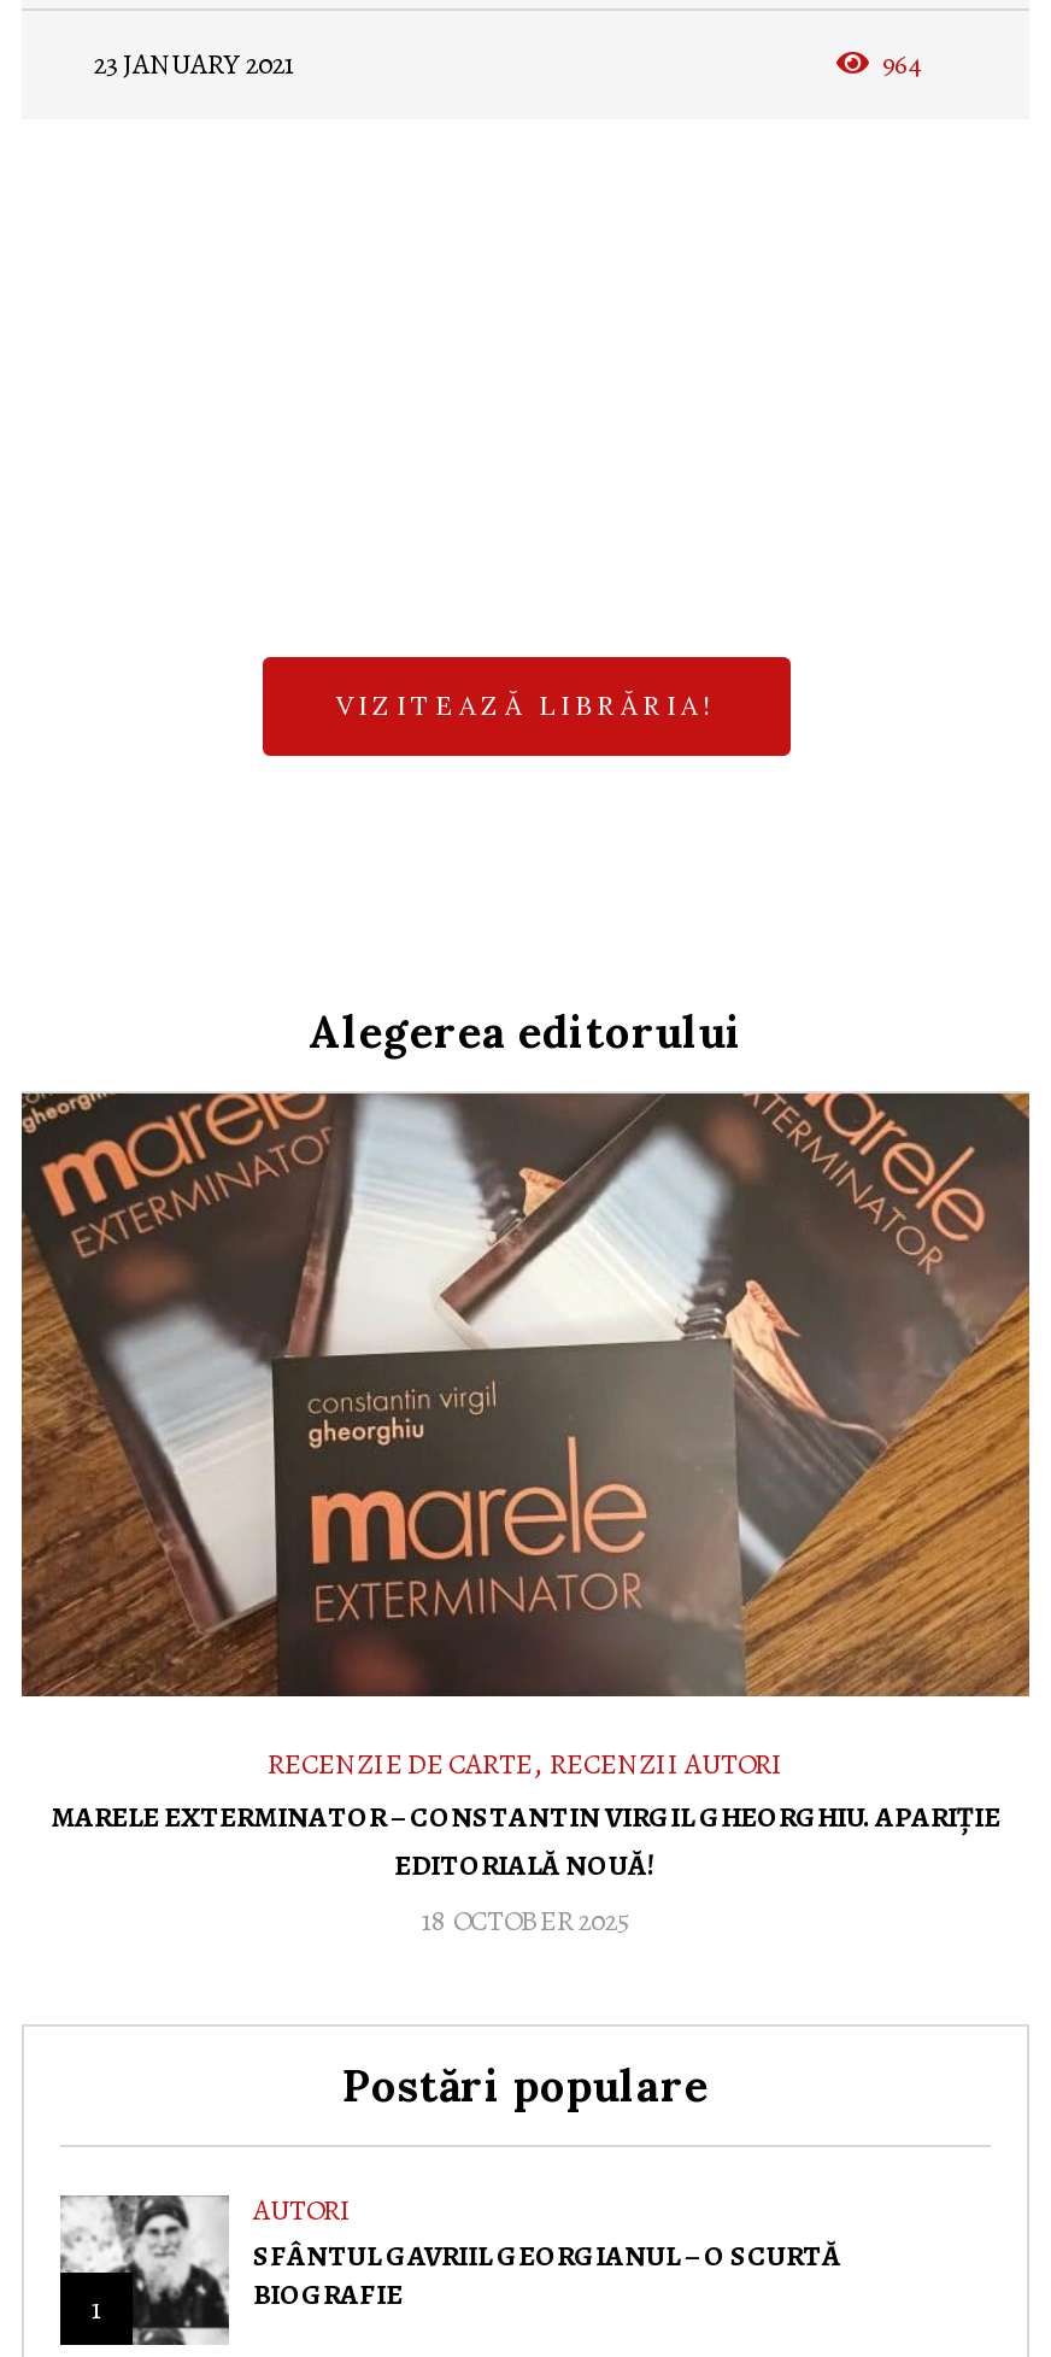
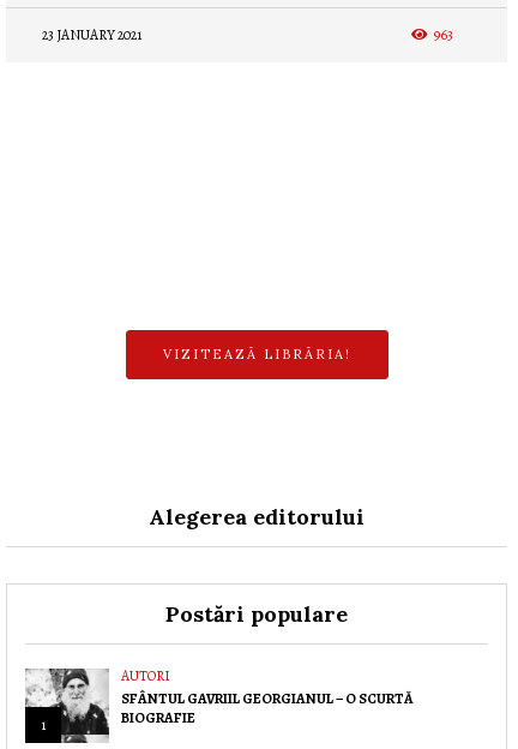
[882,45,921,83] 964 -> [434,25,453,45] 963
[19,1091,1032,1940] [image] | RECENZIE DE CARTE, RECENZII AUTORI | MARELE EXTERMINATOR – CONSTANTIN VIRGIL GHEORGHIU. APARIȚIE | EDITORIALĂ NOUĂ! | 18 OCTOBER 2025 -> none

